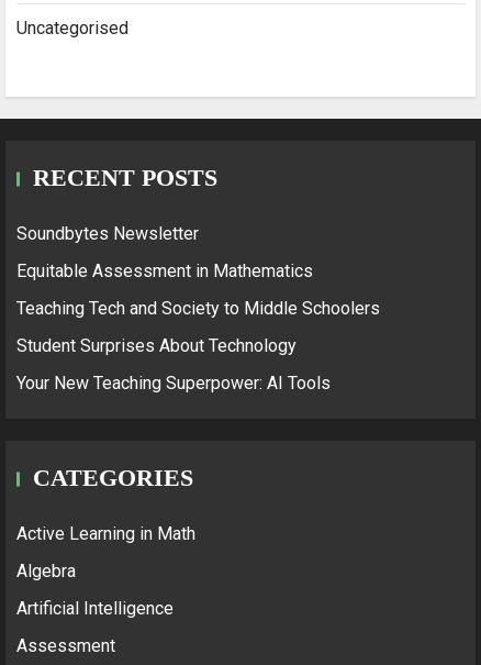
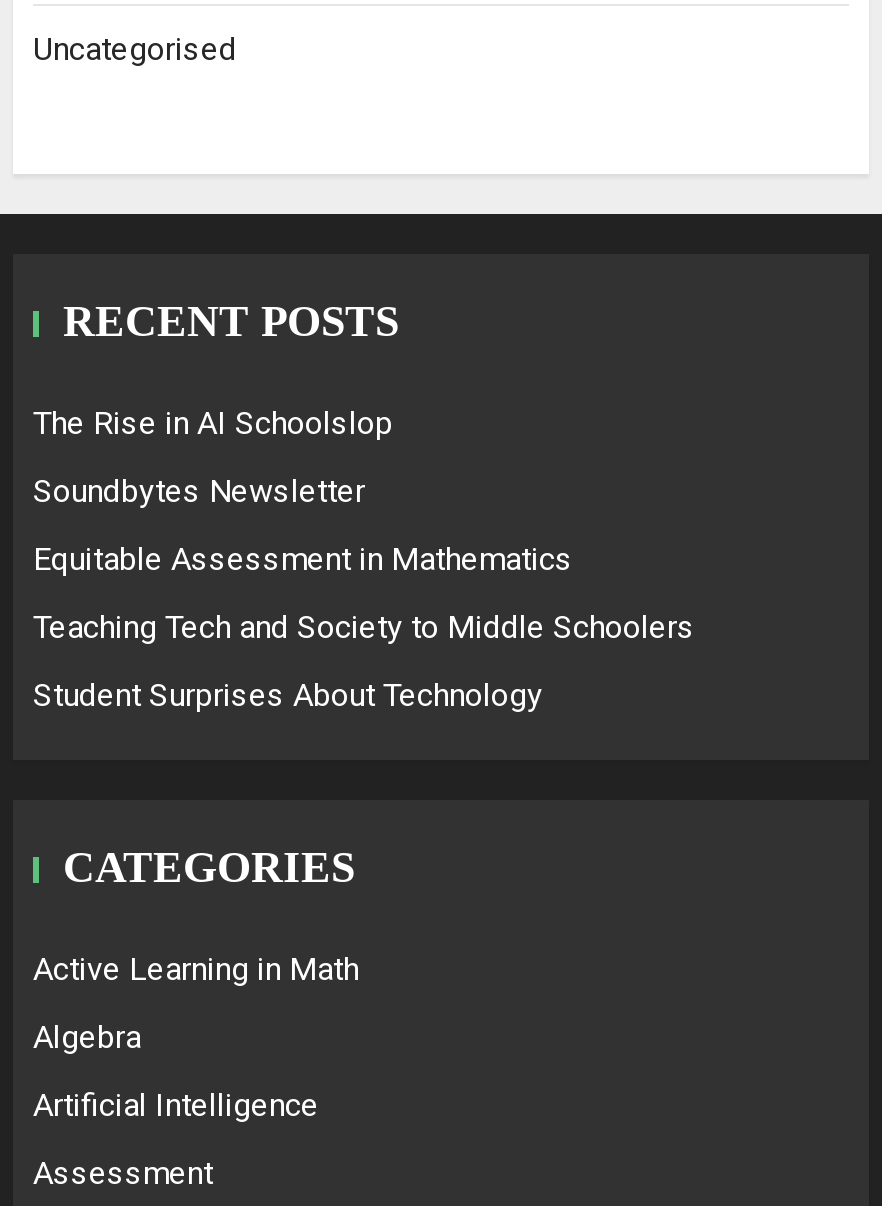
none -> [33,404,393,442] The Rise in AI Schoolslop
moved [16,223,380,356] -> [33,472,695,714]: Soundbytes Newsletter | Equitable Assessment in Mathematics | Teaching Tech and Society to Middle Schoolers | Student Surprises About Technology
[16,372,331,393] Your New Teaching Superpower: AI Tools -> none

